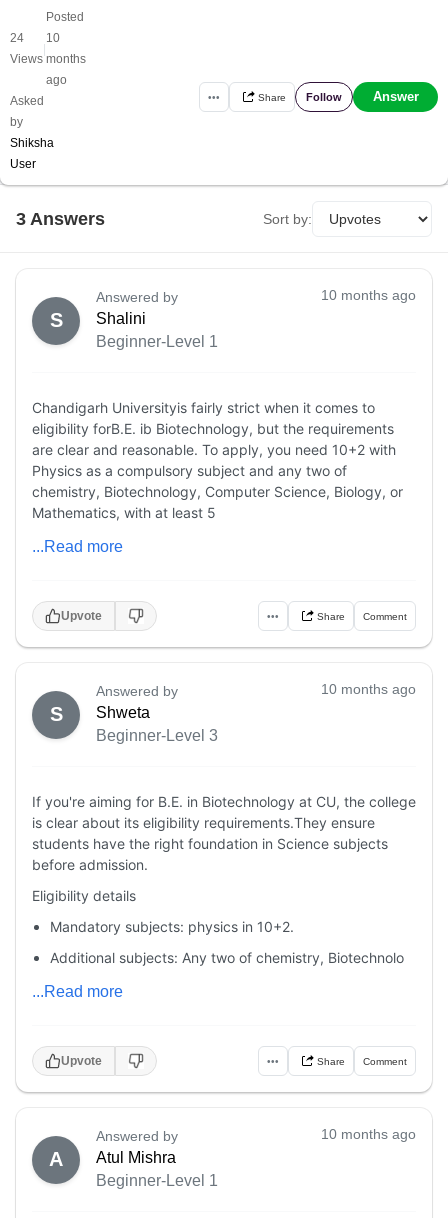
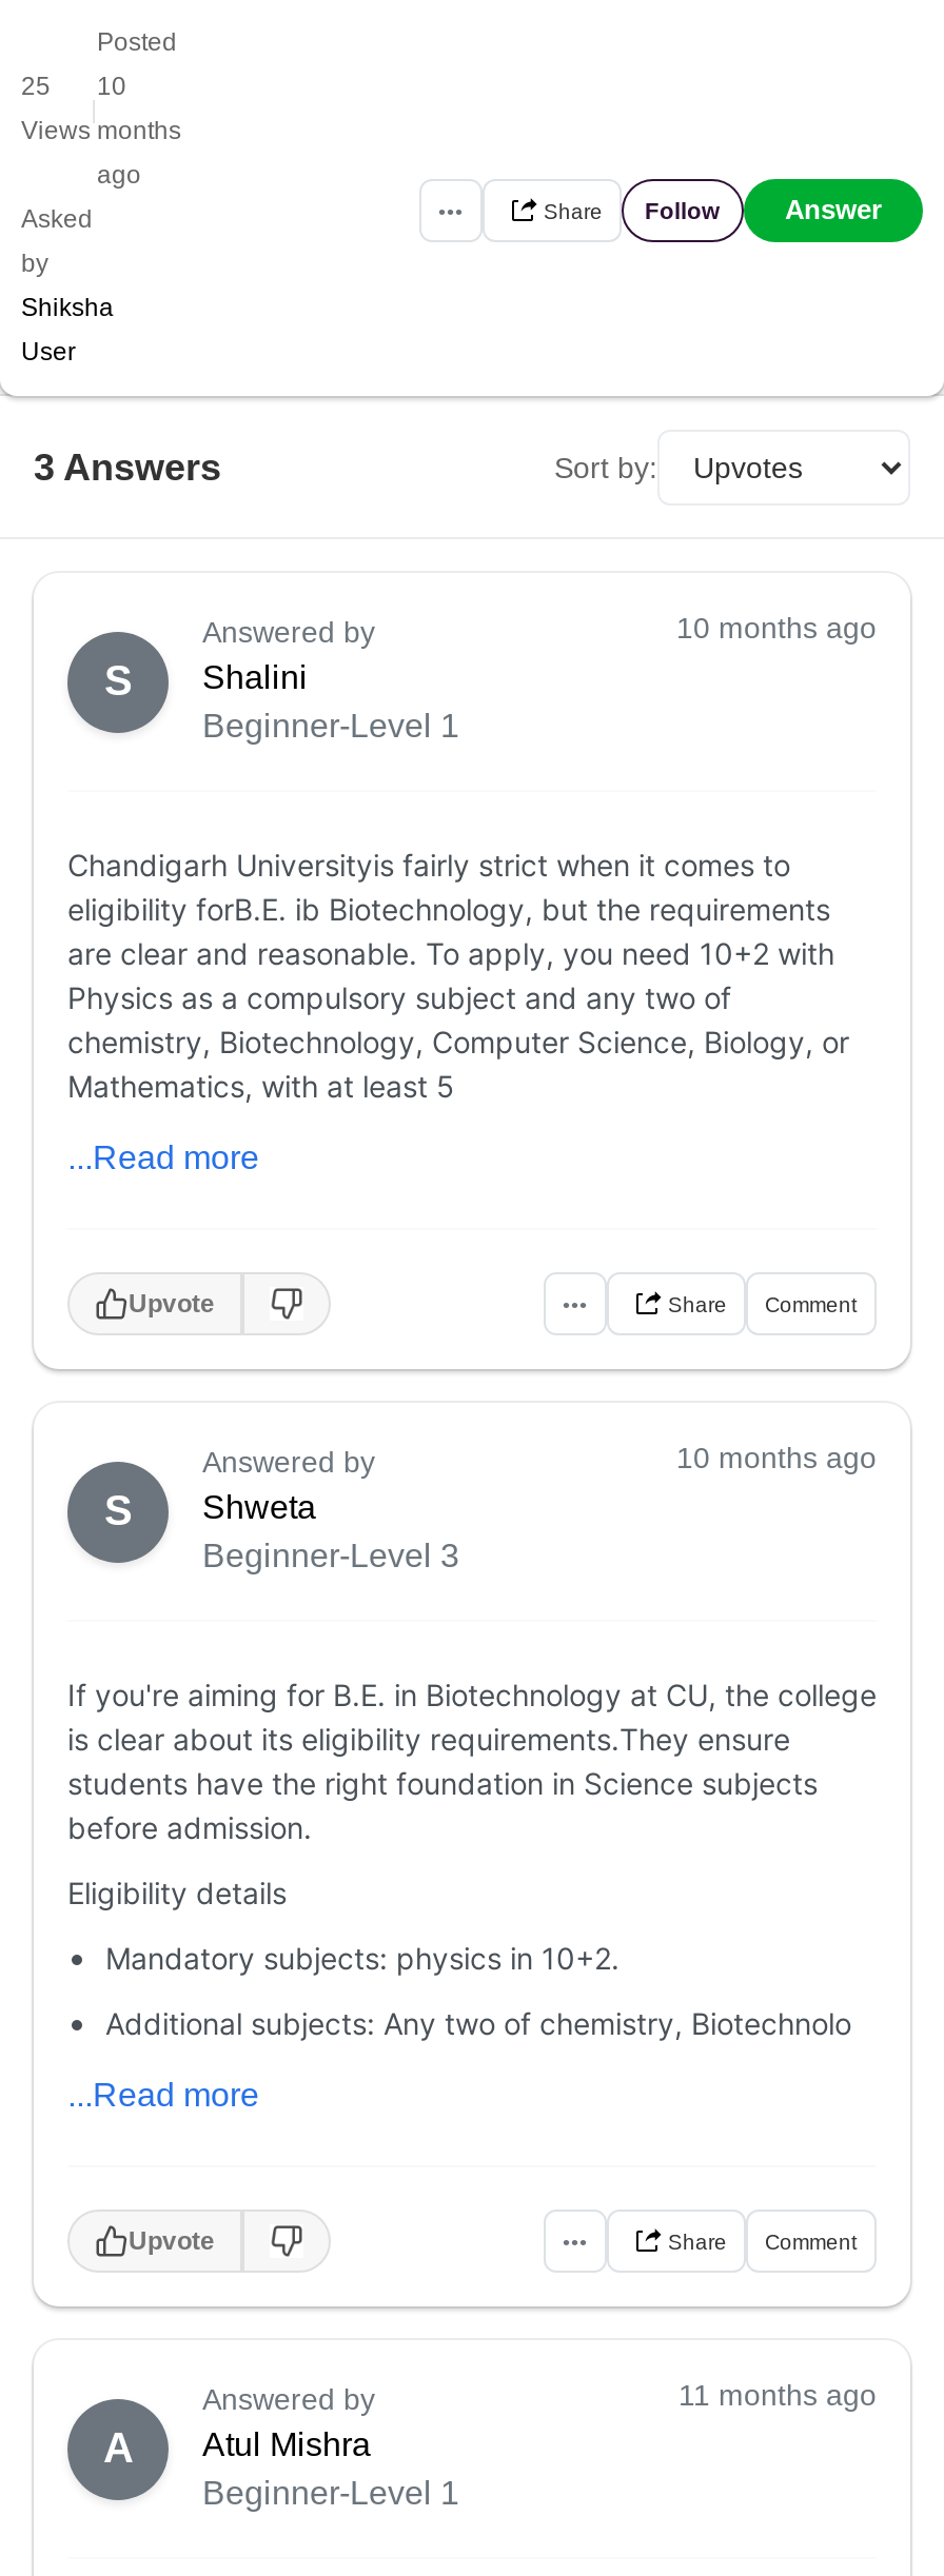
[10,31,60,45] 24 10 -> [21,72,126,101] 25 10
[321,1126,416,1142] 10 months ago -> [678,2378,877,2412] 11 months ago

